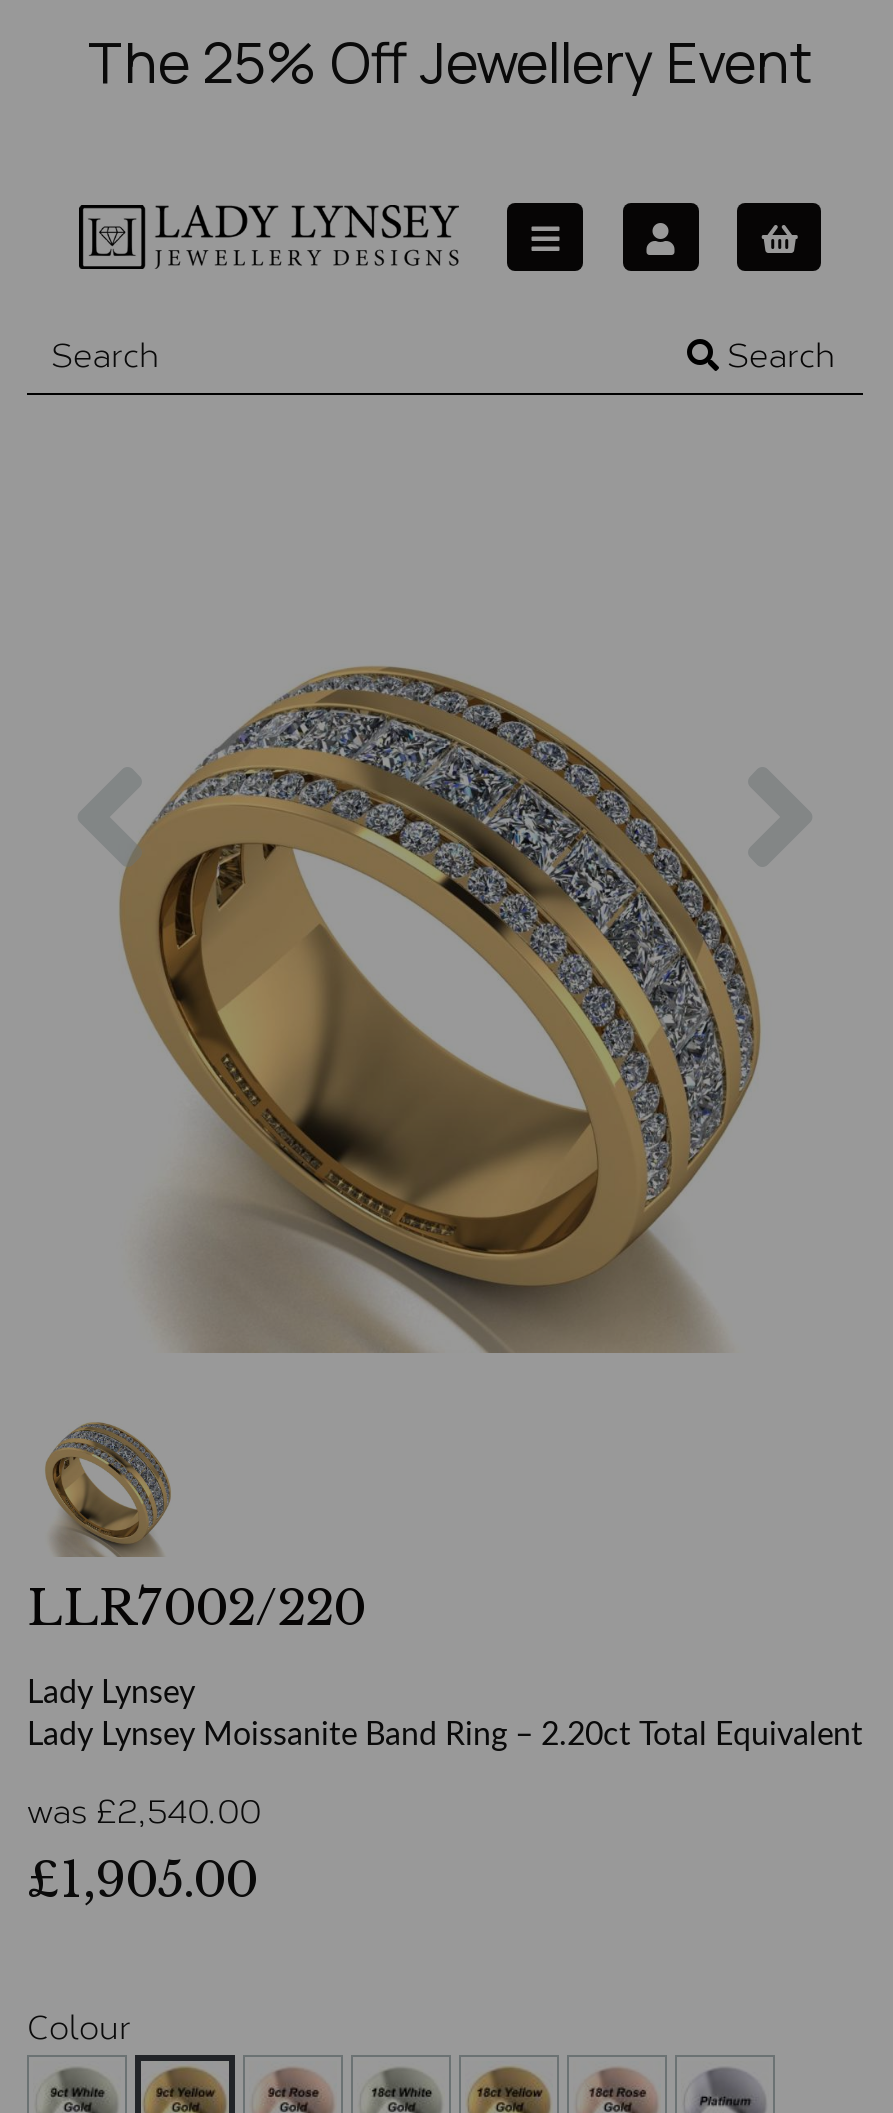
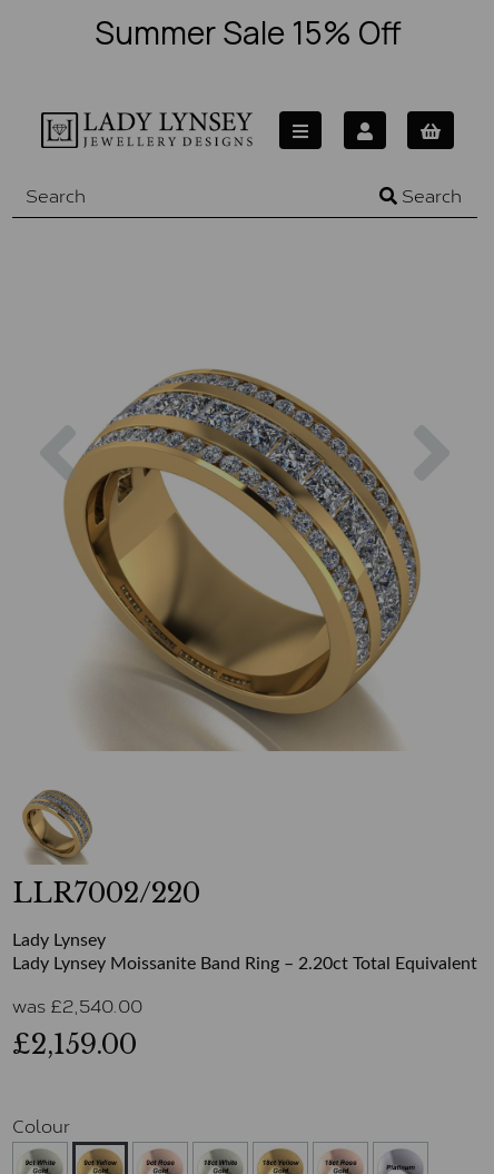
[88,23,814,99] The 25% Off Jewellery Event -> [88,11,402,53] Summer Sale 15% Off
[27,1851,257,1909] £1,905.00 -> [12,1028,137,1061] £2,159.00

